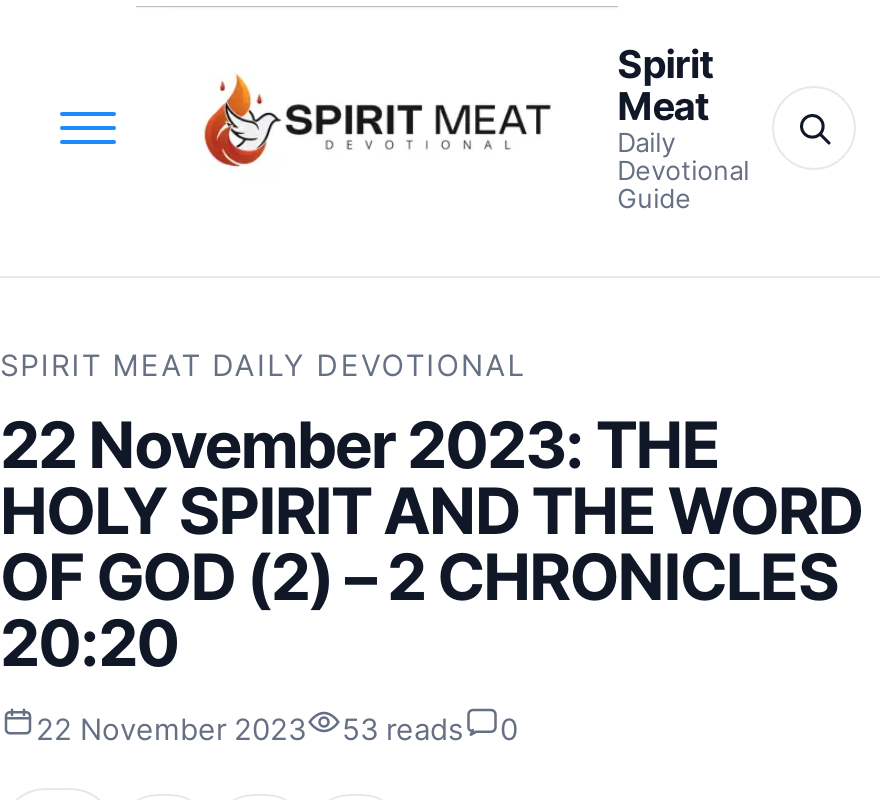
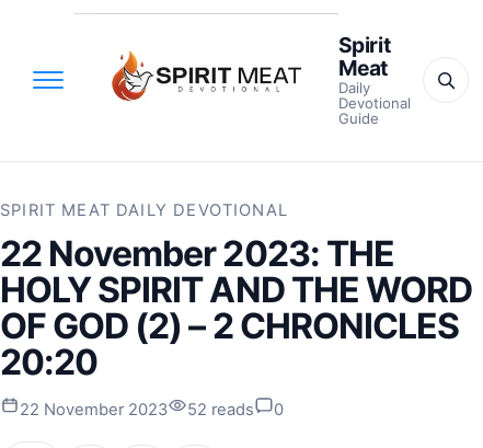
[342,712,464,748] 53 reads -> [187,400,254,419] 52 reads

